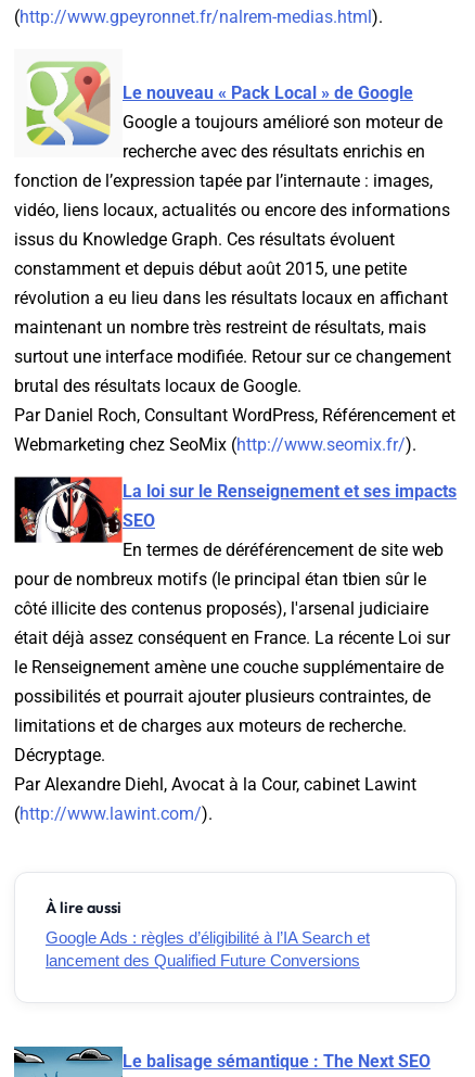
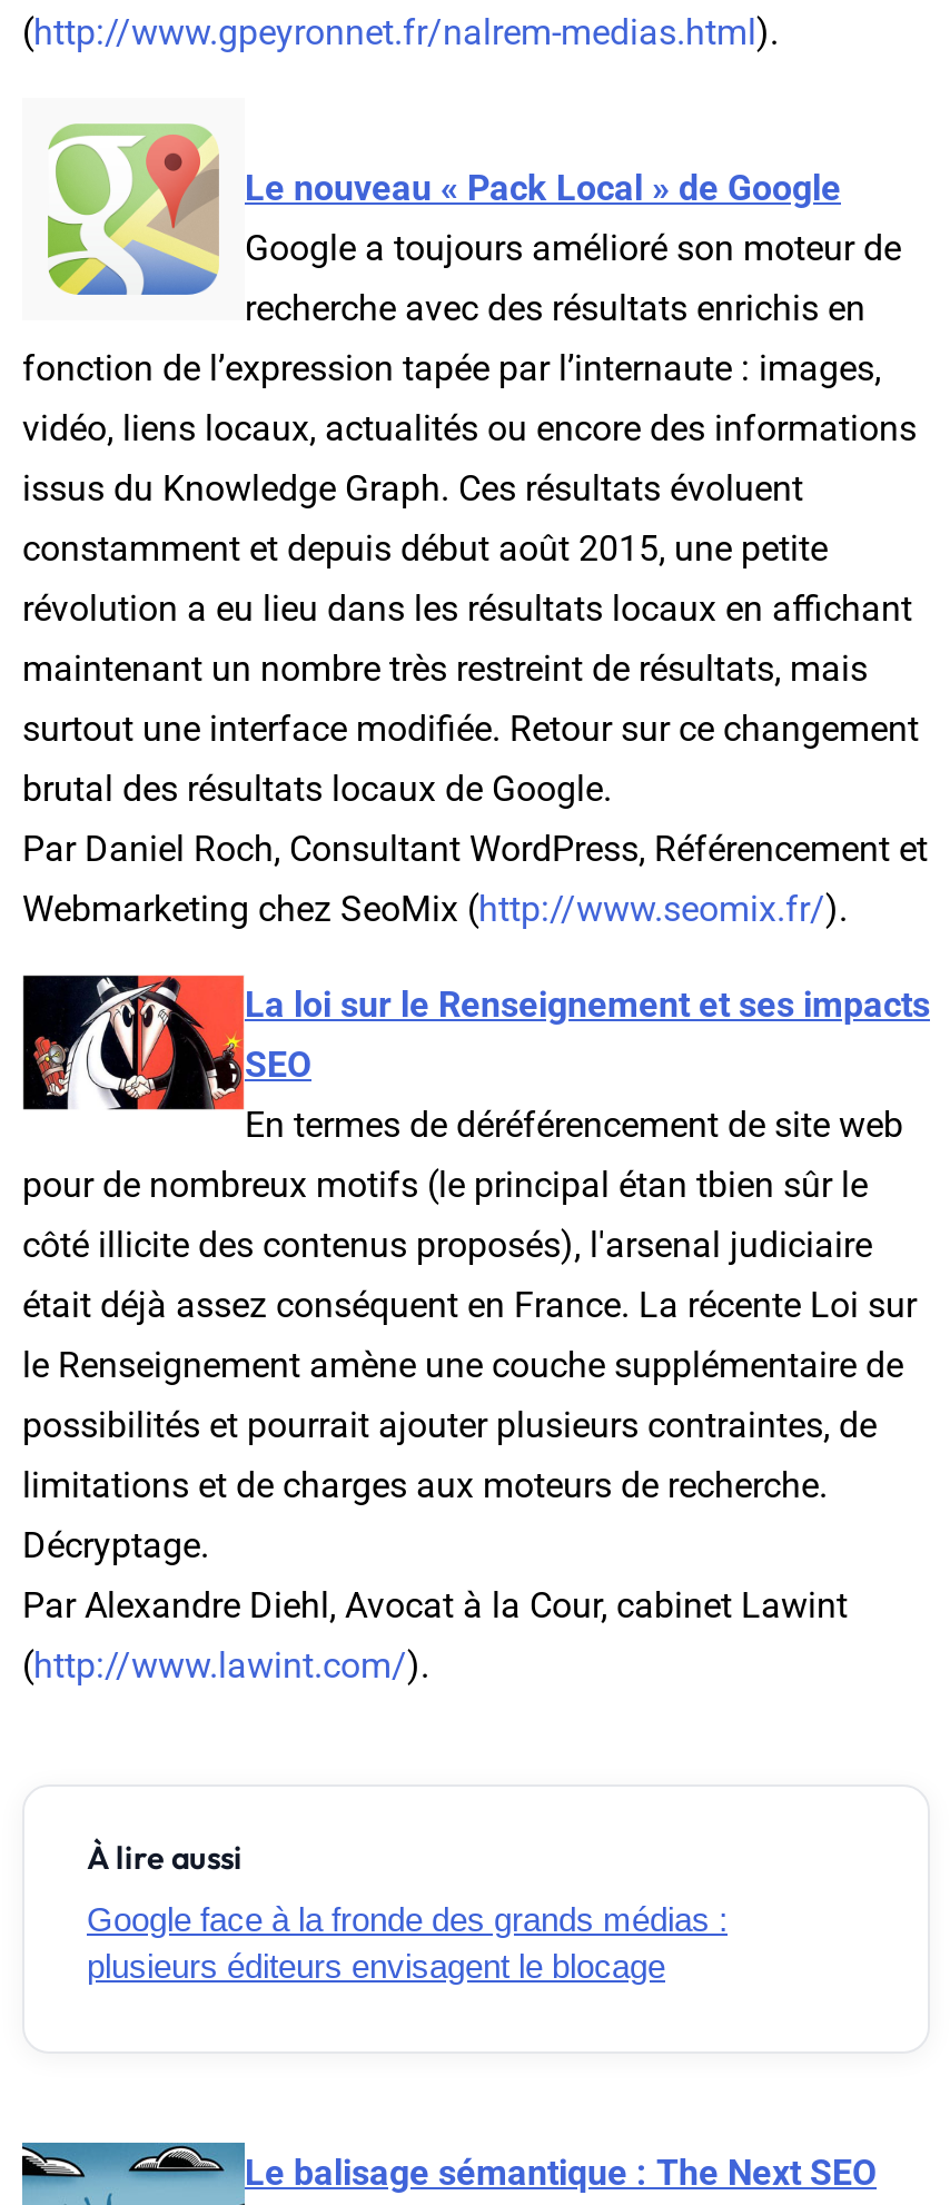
[46,928,370,970] Google Ads : règles d’éligibilité à l’IA Search et | lancement des Qualified Future Conversions -> [87,1901,728,1985] Google face à la fronde des grands médias : | plusieurs éditeurs envisagent le blocage

